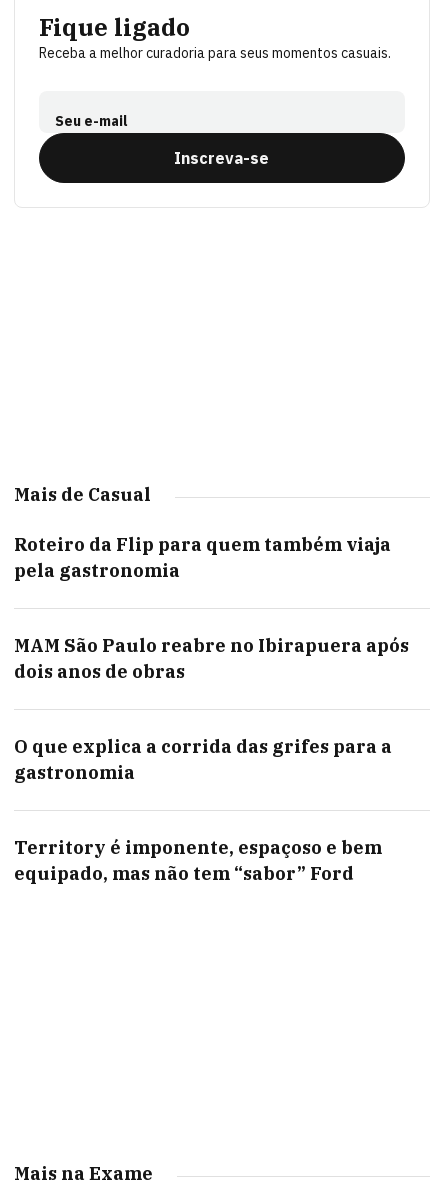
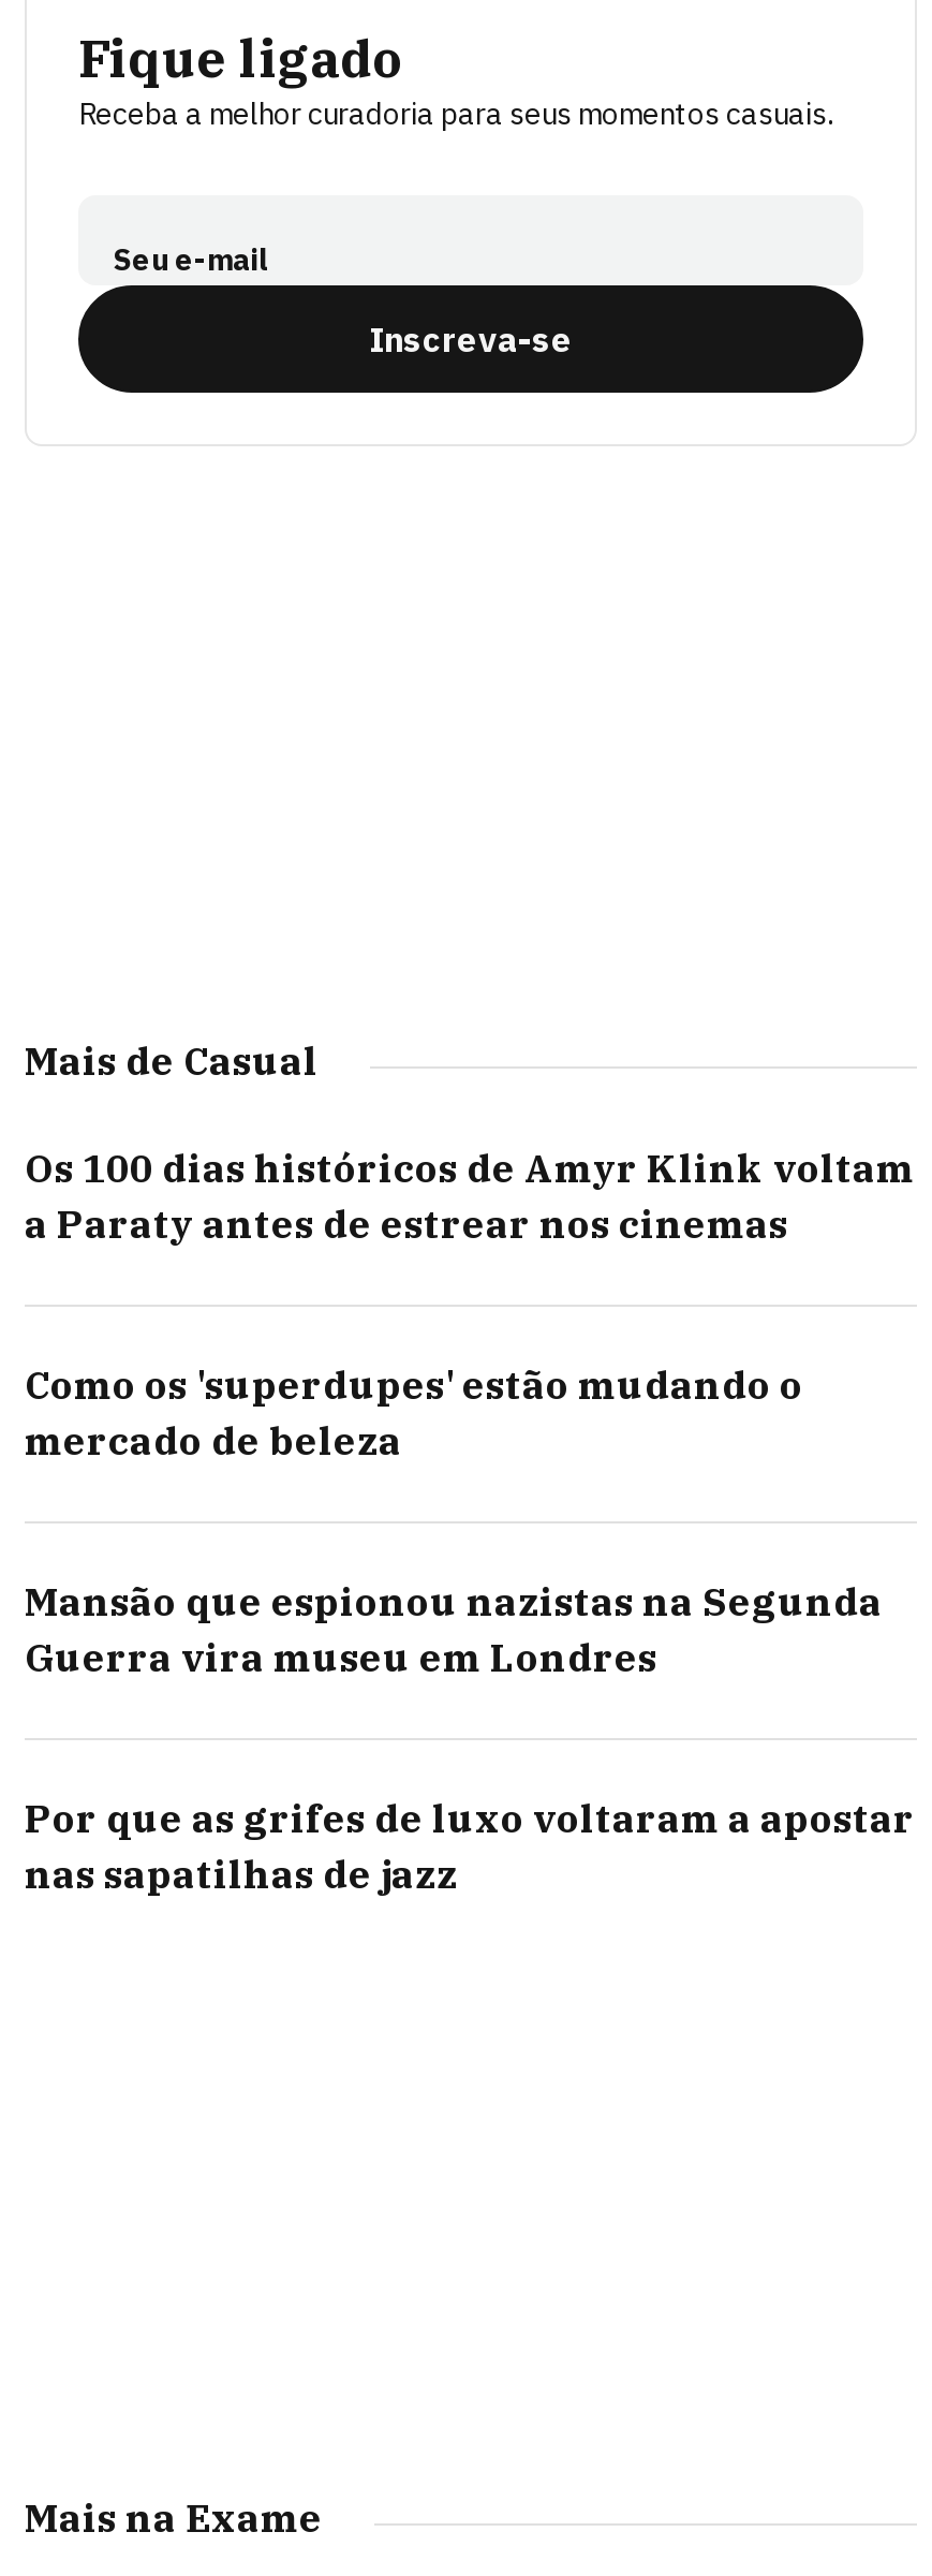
[14,533,391,582] Roteiro da Flip para quem também viaja | pela gastronomia -> [25,1144,915,1249] Os 100 dias históricos de Amyr Klink voltam | a Paraty antes de estrear nos cinemas
[14,634,409,683] MAM São Paulo reabre no Ibirapuera após | dois anos de obras -> [25,1360,803,1466] Como os 'superdupes' estão mudando o | mercado de beleza
[14,735,392,784] O que explica a corrida das grifes para a | gastronomia -> [25,1577,883,1682] Mansão que espionou nazistas na Segunda | Guerra vira museu em Londres
[14,836,382,885] Territory é imponente, espaçoso e bem | equipado, mas não tem “sabor” Ford -> [25,1794,915,1899] Por que as grifes de luxo voltaram a apostar | nas sapatilhas de jazz

